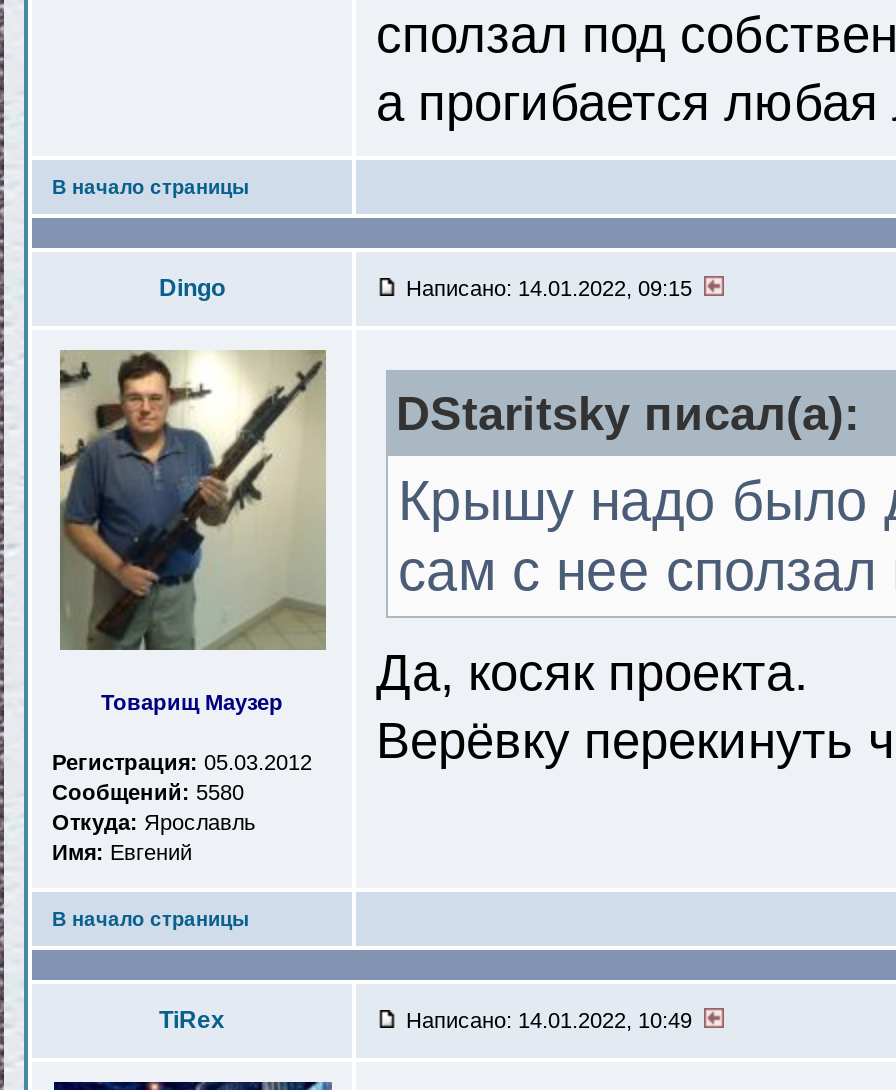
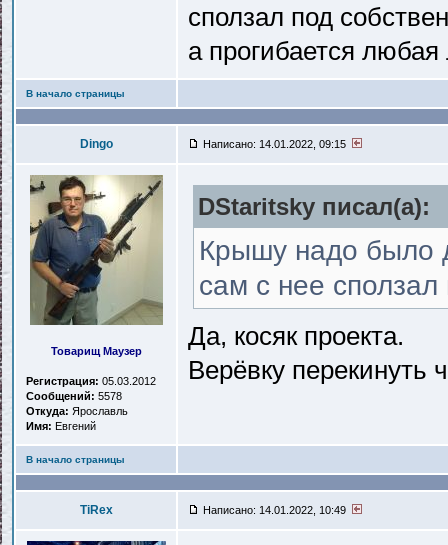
[52,780,244,804] Сообщений: 5580 -> [26,390,122,402] Сообщений: 5578

